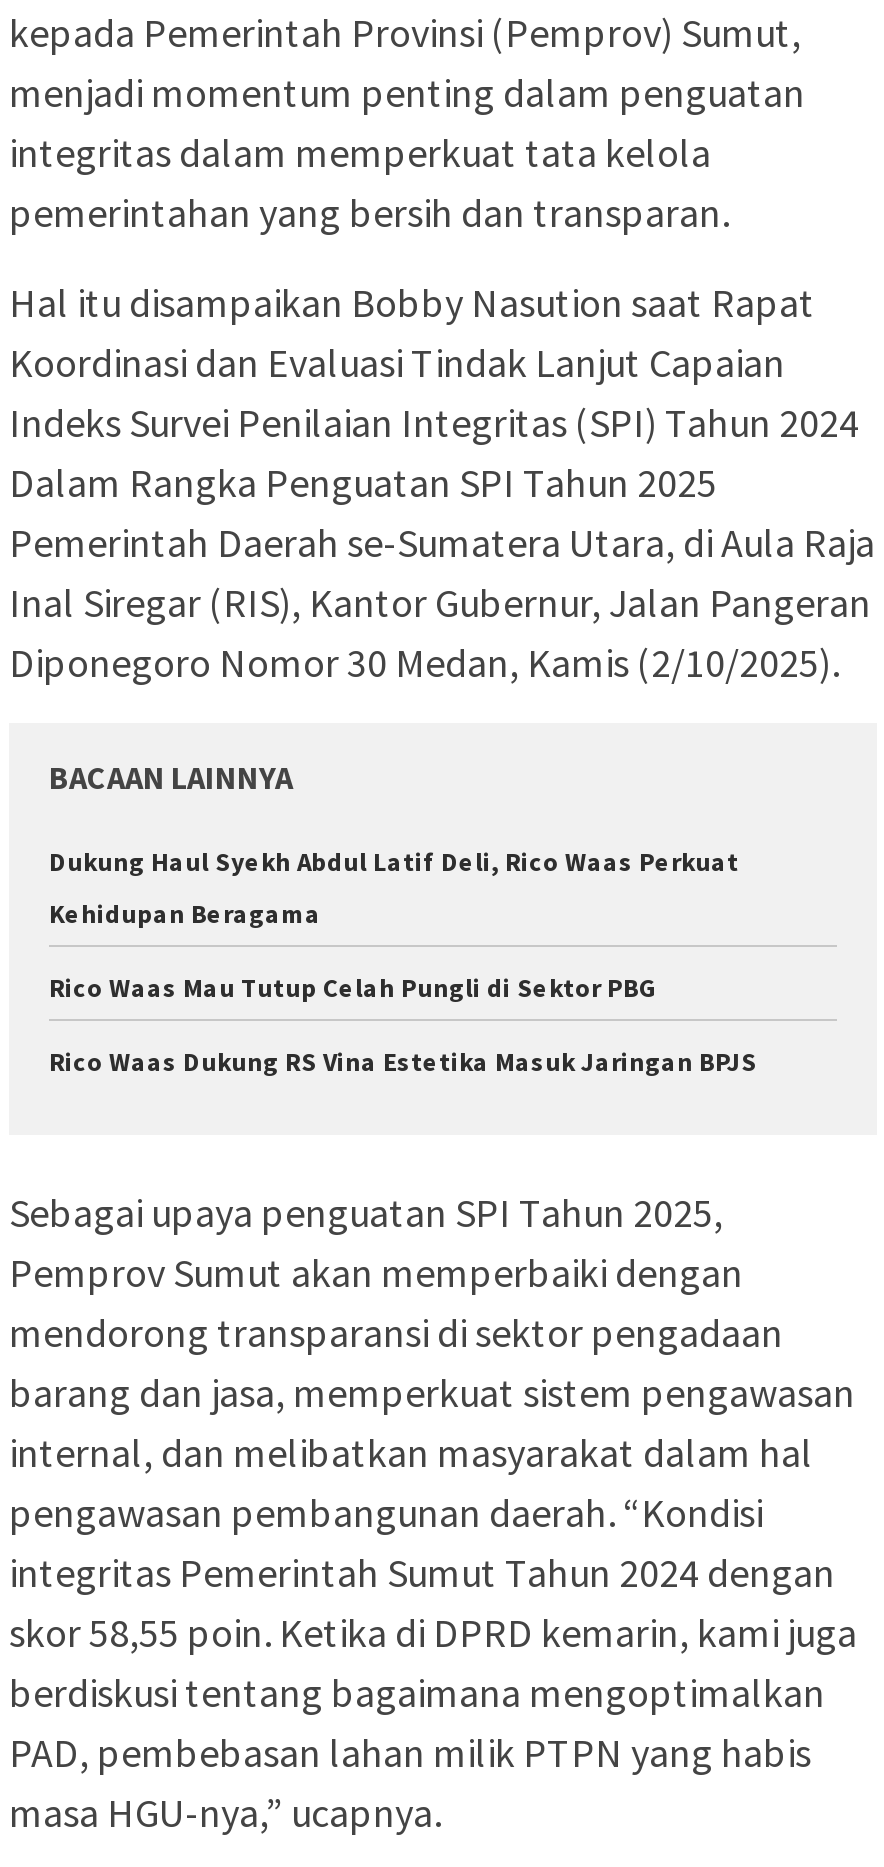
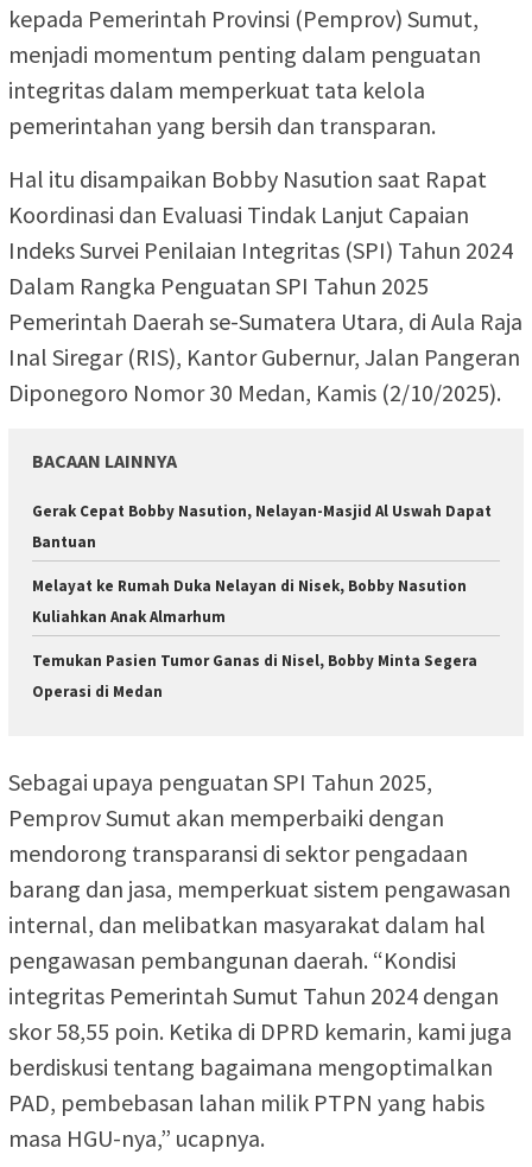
[49,844,757,1078] Dukung Haul Syekh Abdul Latif Deli, Rico Waas Perkuat | Kehidupan Beragama | Rico Waas Mau Tutup Celah Pungli di Sektor PBG | Rico Waas Dukung RS Vina Estetika Masuk Jaringan BPJS -> [32,501,492,702] Gerak Cepat Bobby Nasution, Nelayan-Masjid Al Uswah Dapat | Bantuan | Melayat ke Rumah Duka Nelayan di Nisek, Bobby Nasution | Kuliahkan Anak Almarhum | Temukan Pasien Tumor Ganas di Nisel, Bobby Minta Segera | Operasi di Medan

